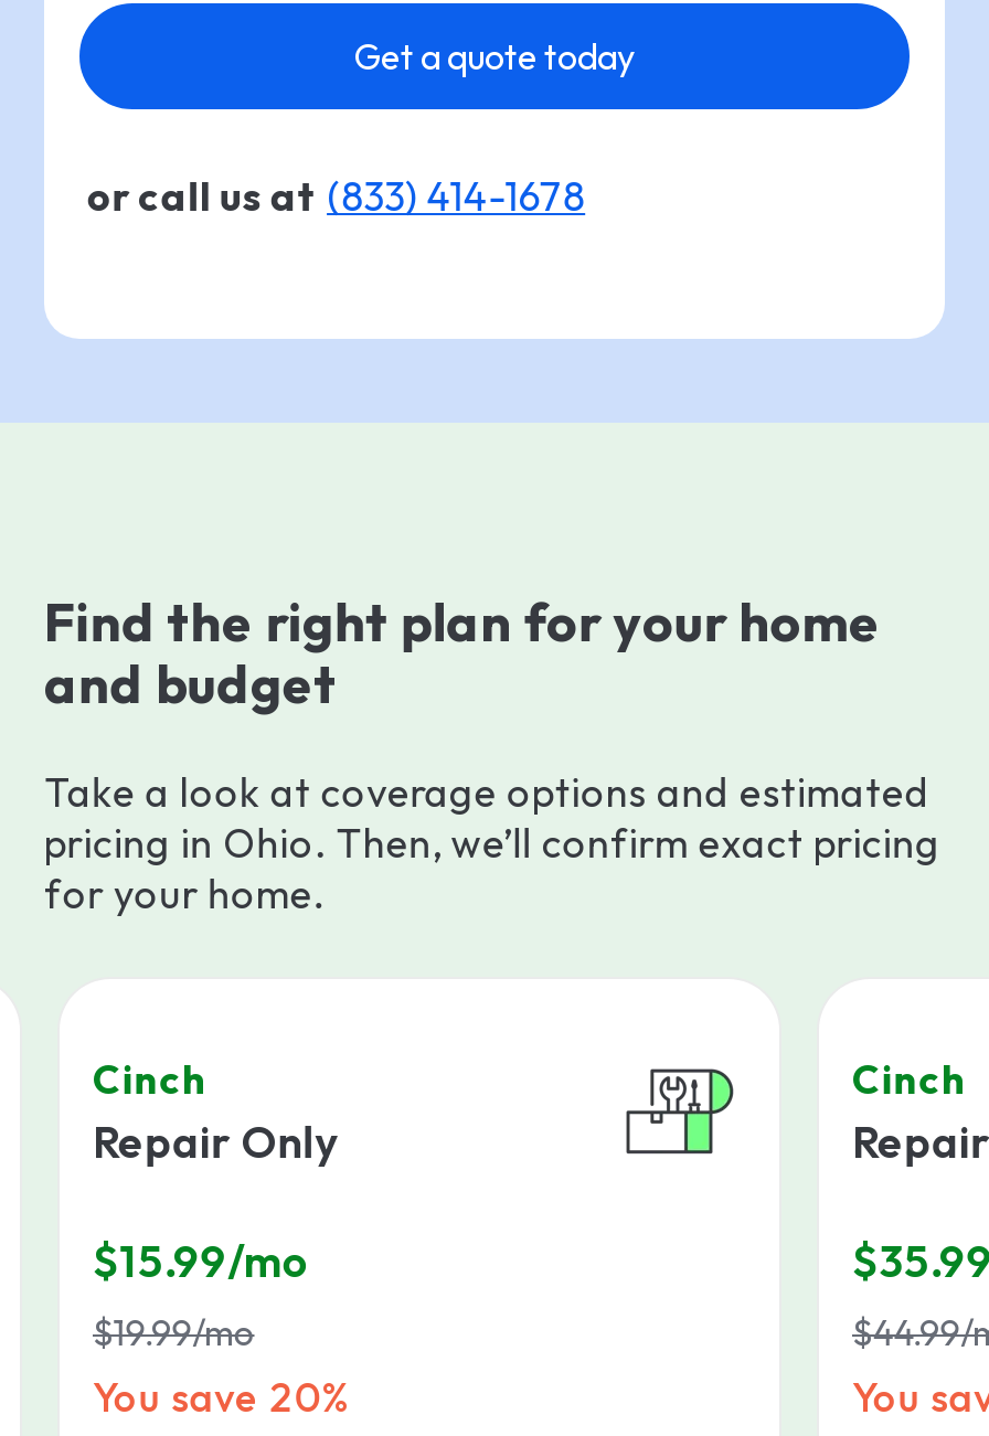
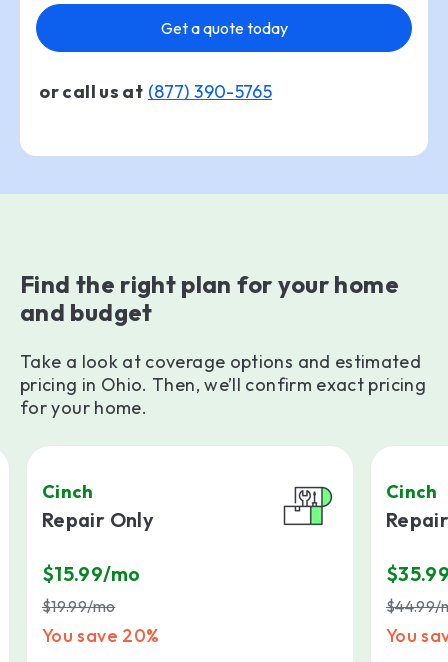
[79,172,585,222] or call us at (833) 414-1678 -> [36,80,272,103] or call us at (877) 390-5765

